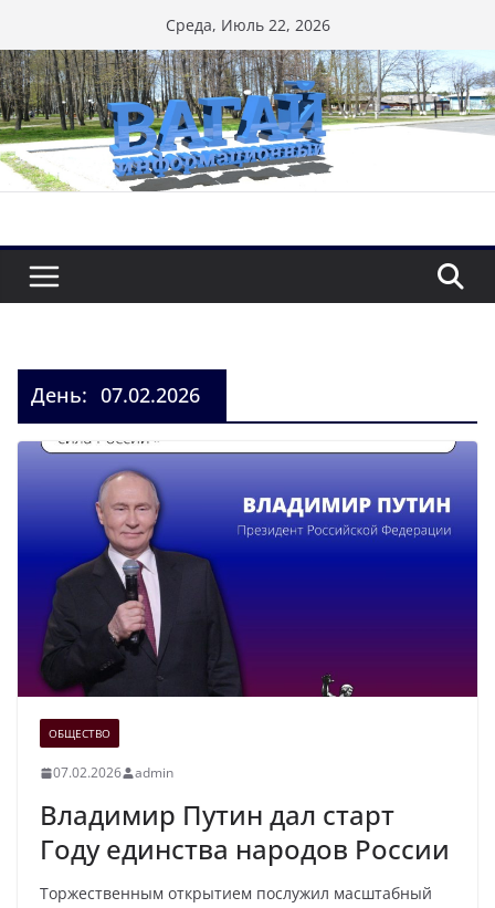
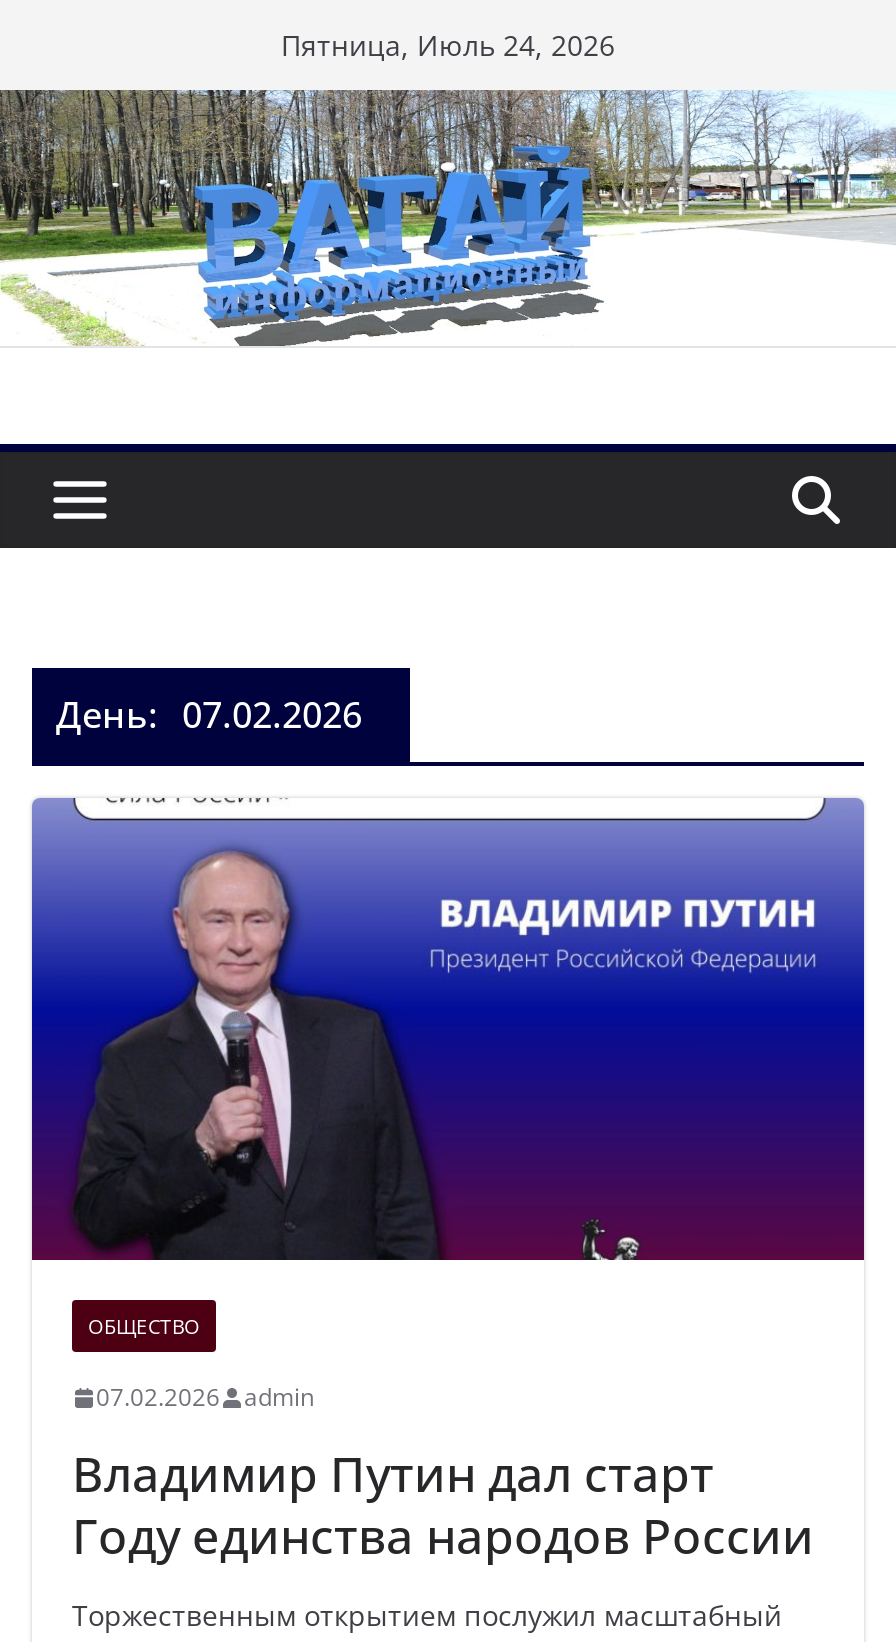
[165,14,330,35] Среда, Июль 22, 2026 -> [281,26,615,64] Пятница, Июль 24, 2026

